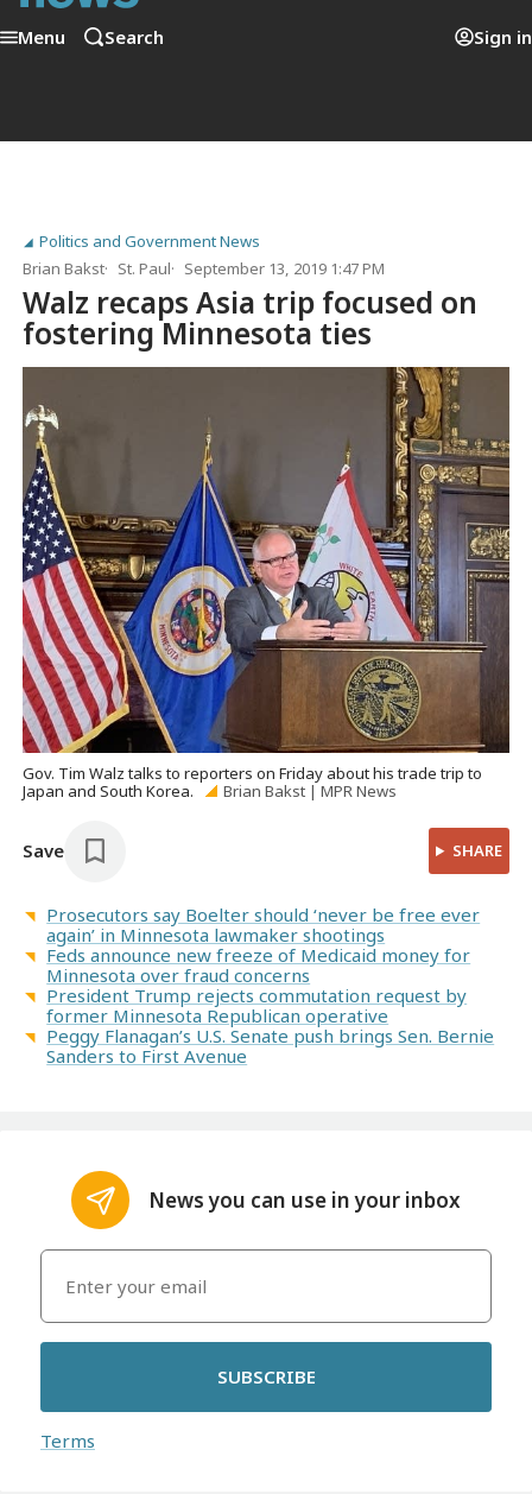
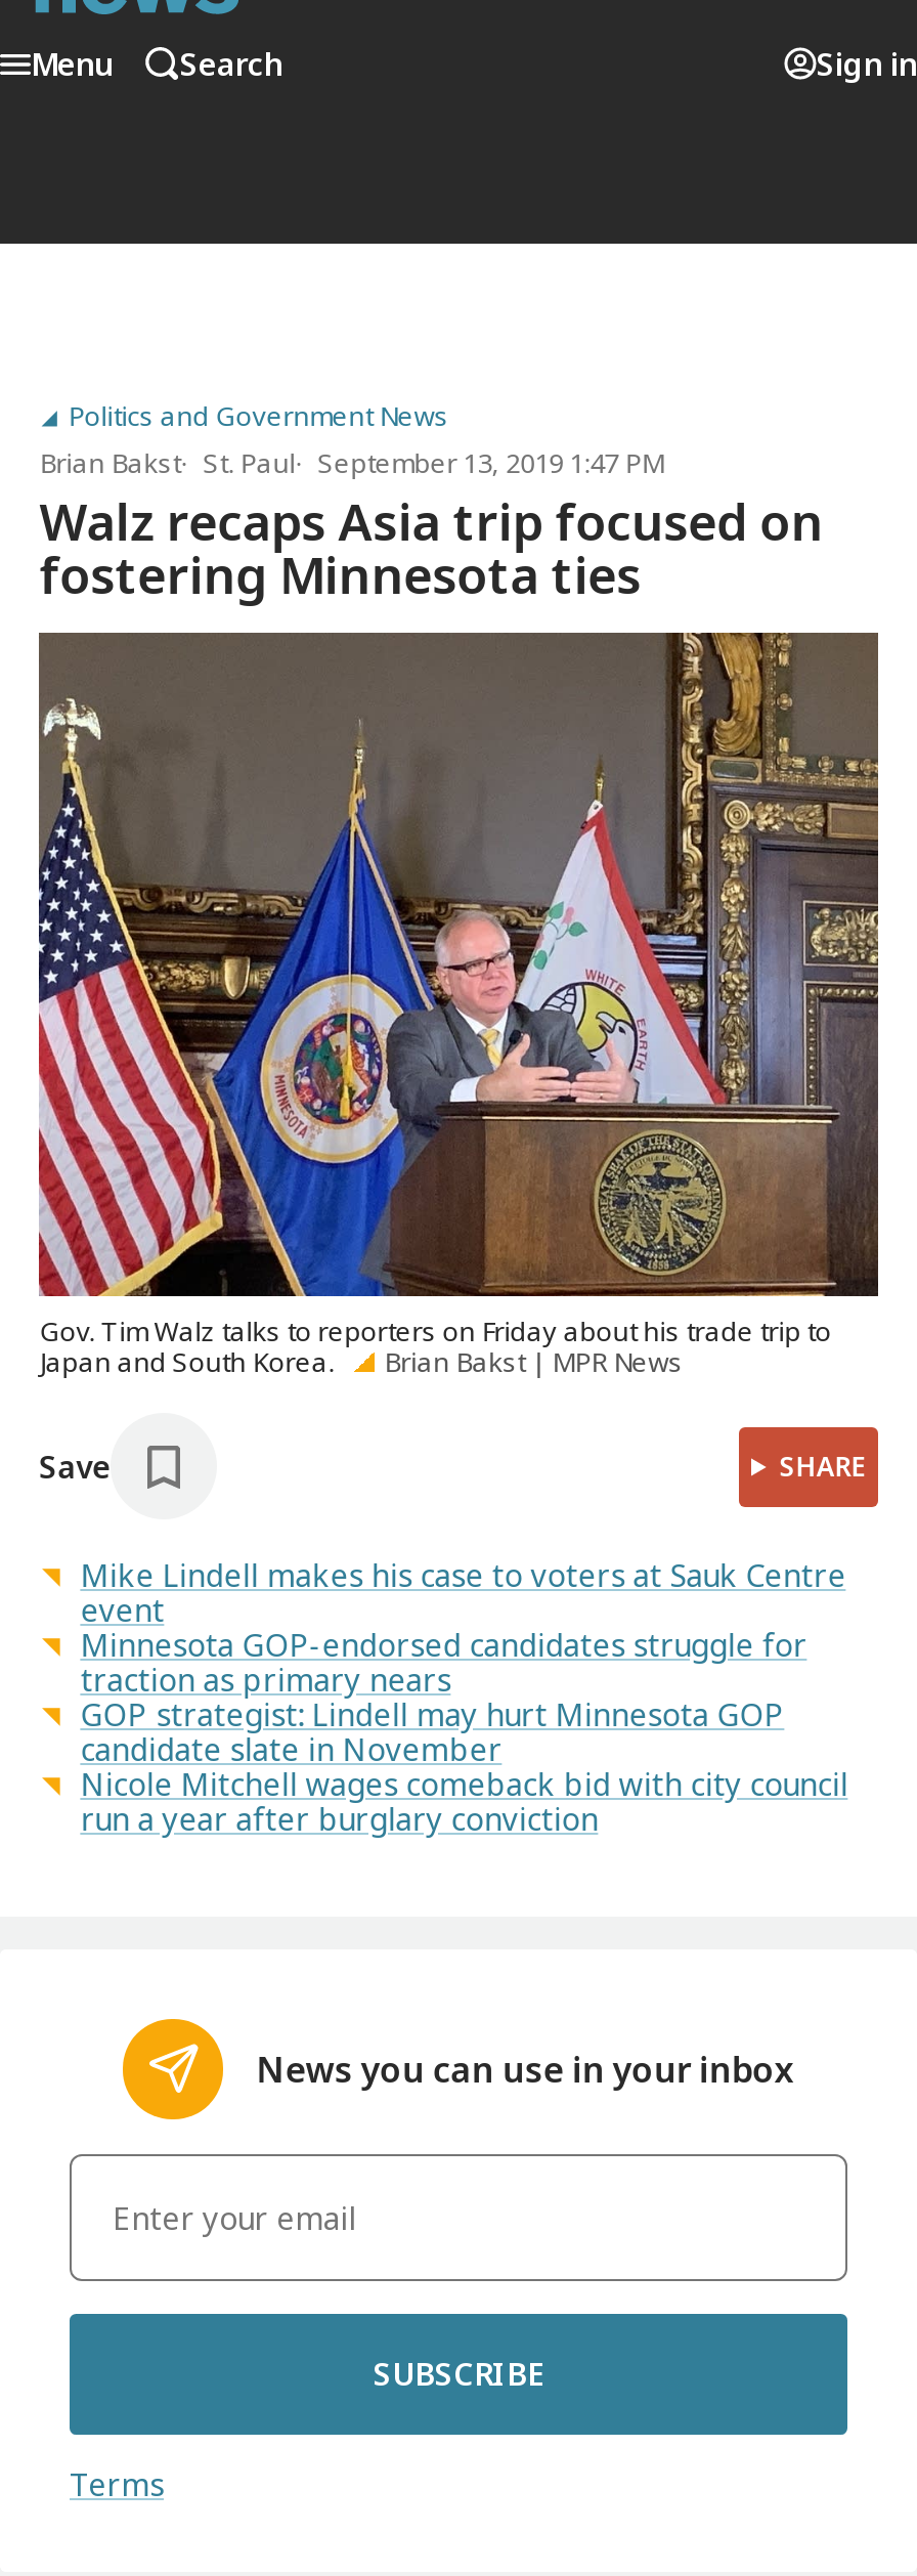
[47,902,494,1067] Prosecutors say Boelter should ‘never be free ever | again’ in Minnesota lawmaker shootings | Feds announce new freeze of Medicaid money for | Minnesota over fraud concerns | President Trump rejects commutation request by | former Minnesota Republican operative | Peggy Flanagan’s U.S. Senate push brings Sen. Bernie | Sanders to First Avenue -> [80,1555,848,1839] Mike Lindell makes his case to voters at Sauk Centre | event | Minnesota GOP-endorsed candidates struggle for | traction as primary nears | GOP strategist: Lindell may hurt Minnesota GOP | candidate slate in November | Nicole Mitchell wages comeback bid with city council | run a year after burglary conviction

